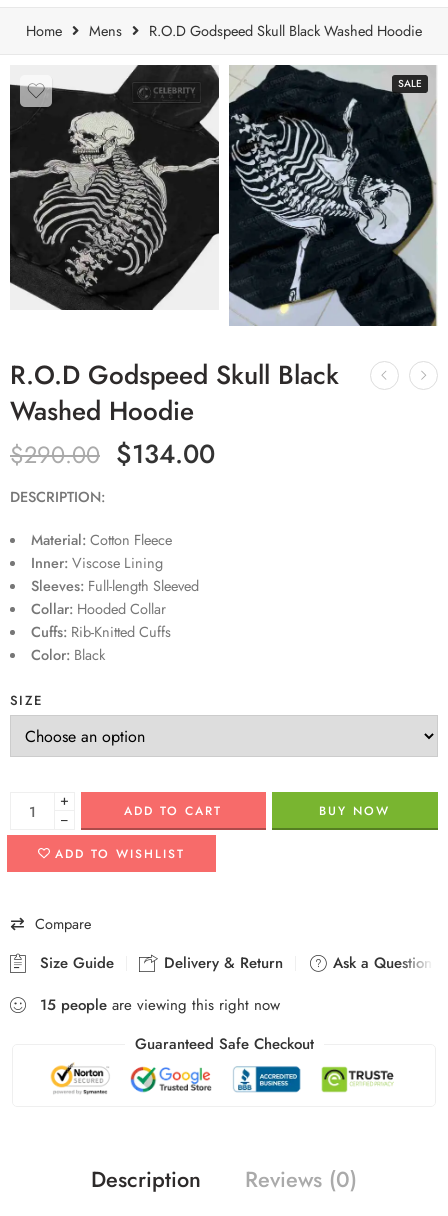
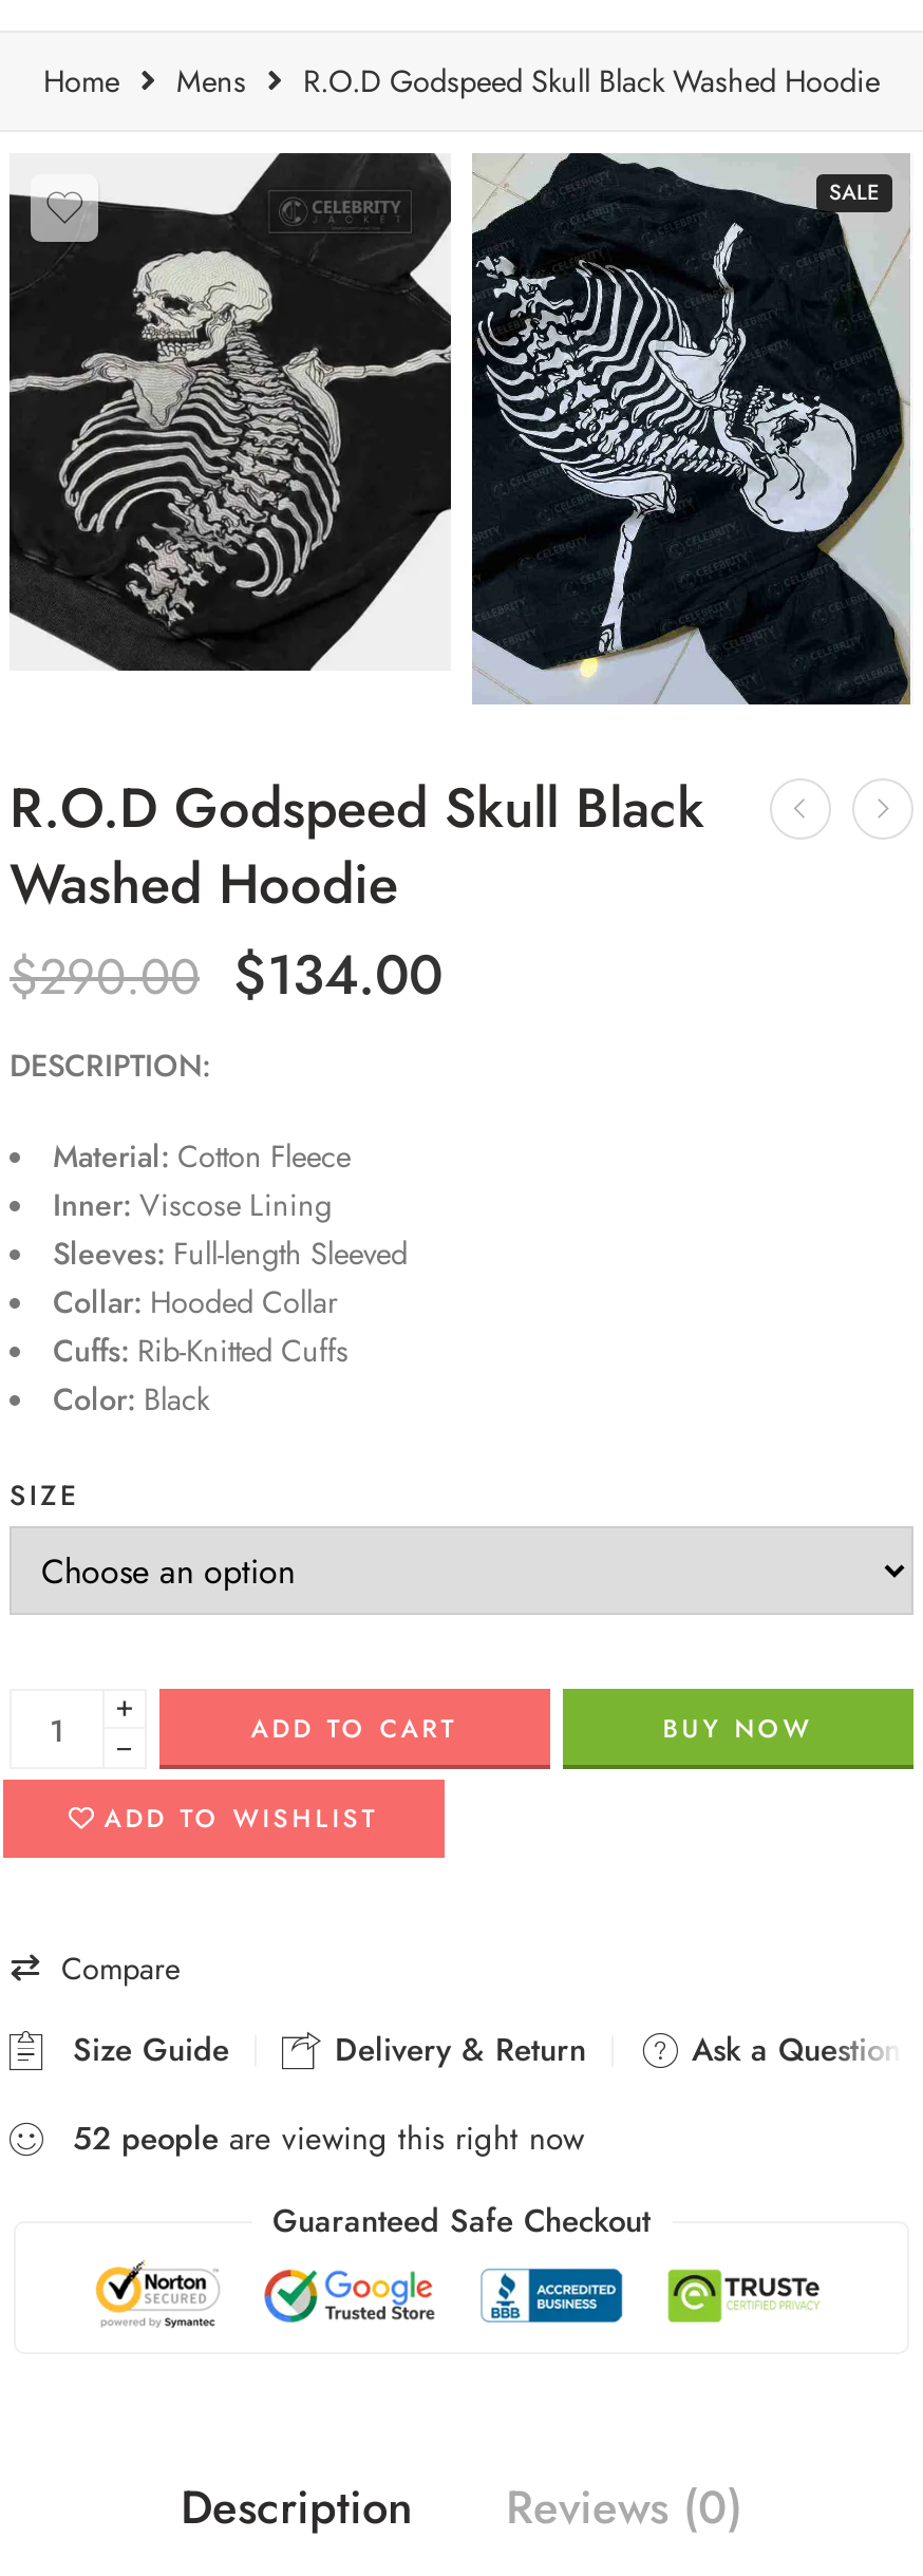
[40,994,280,1016] 15 people are viewing this right now -> [73,2116,584,2162] 52 people are viewing this right now

